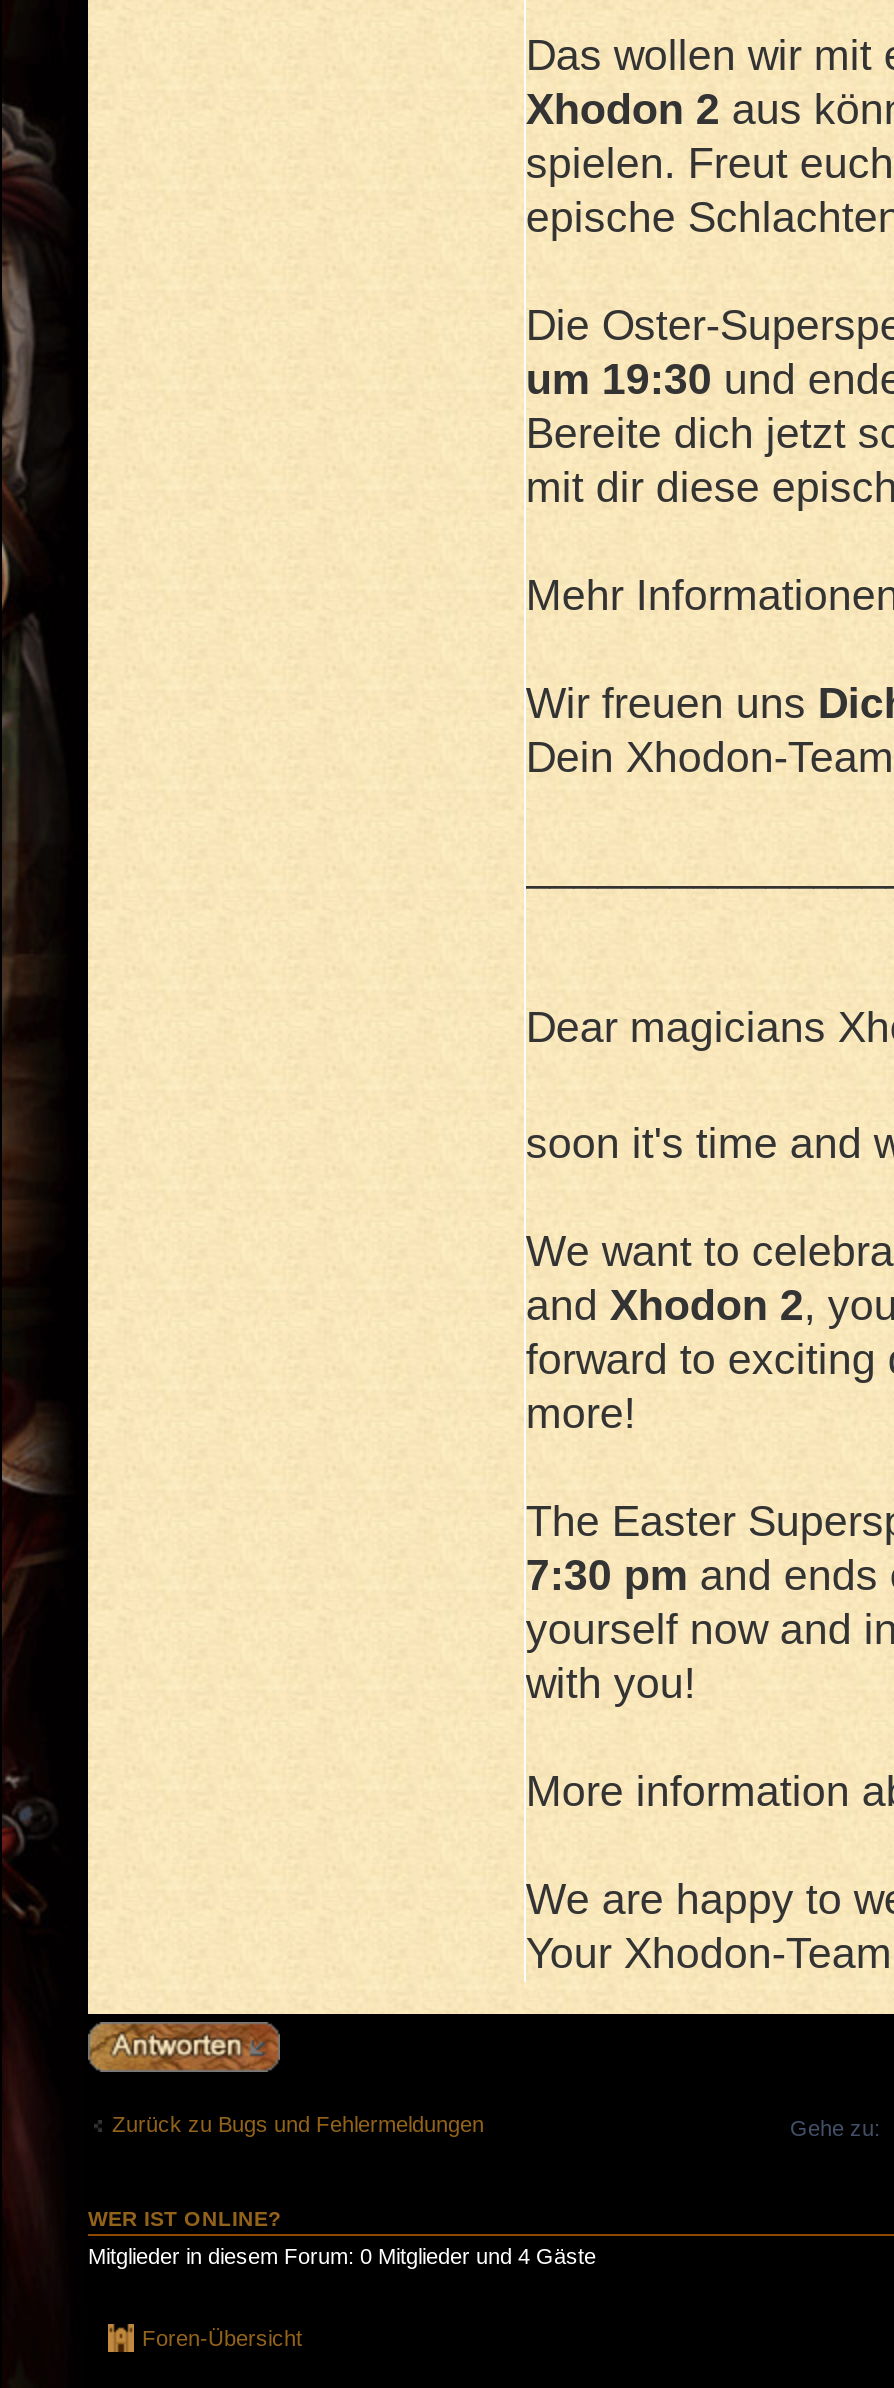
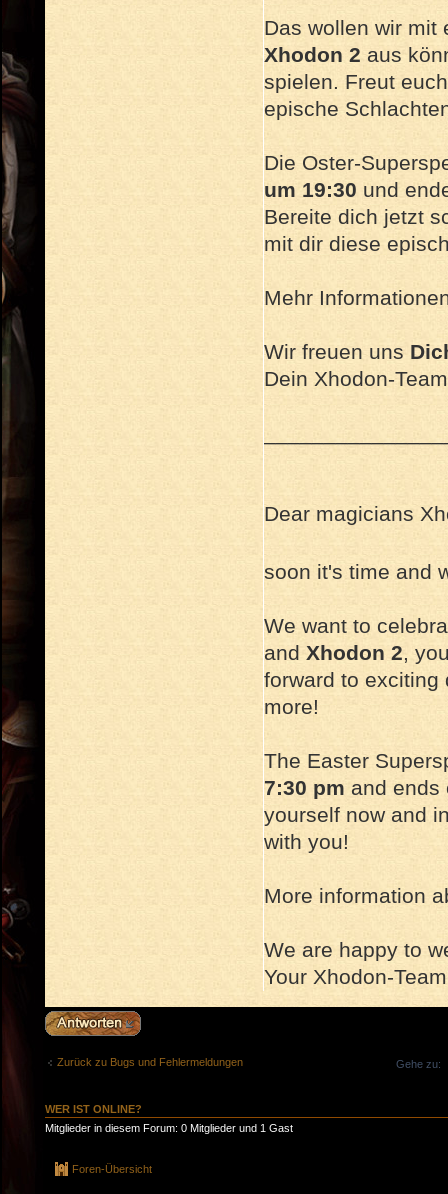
[88,2243,596,2267] Mitglieder in diesem Forum: 0 Mitglieder und 4 Gäste -> [45,1122,293,1134] Mitglieder in diesem Forum: 0 Mitglieder und 1 Gast

